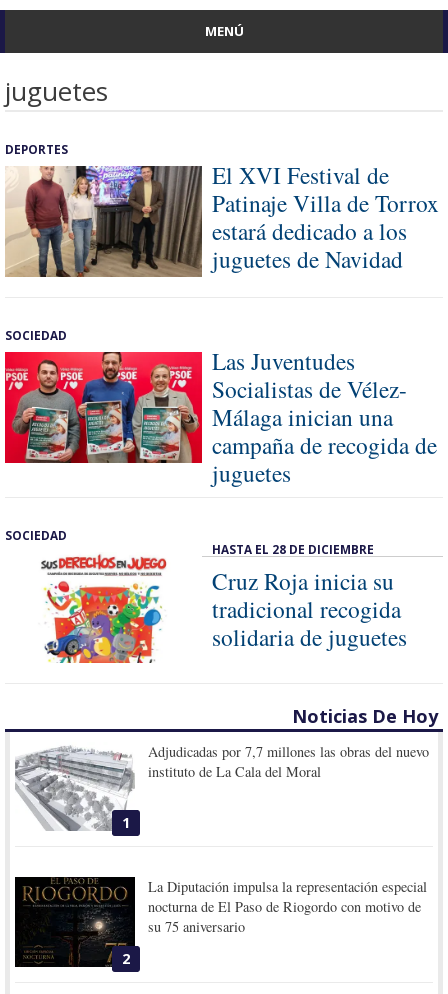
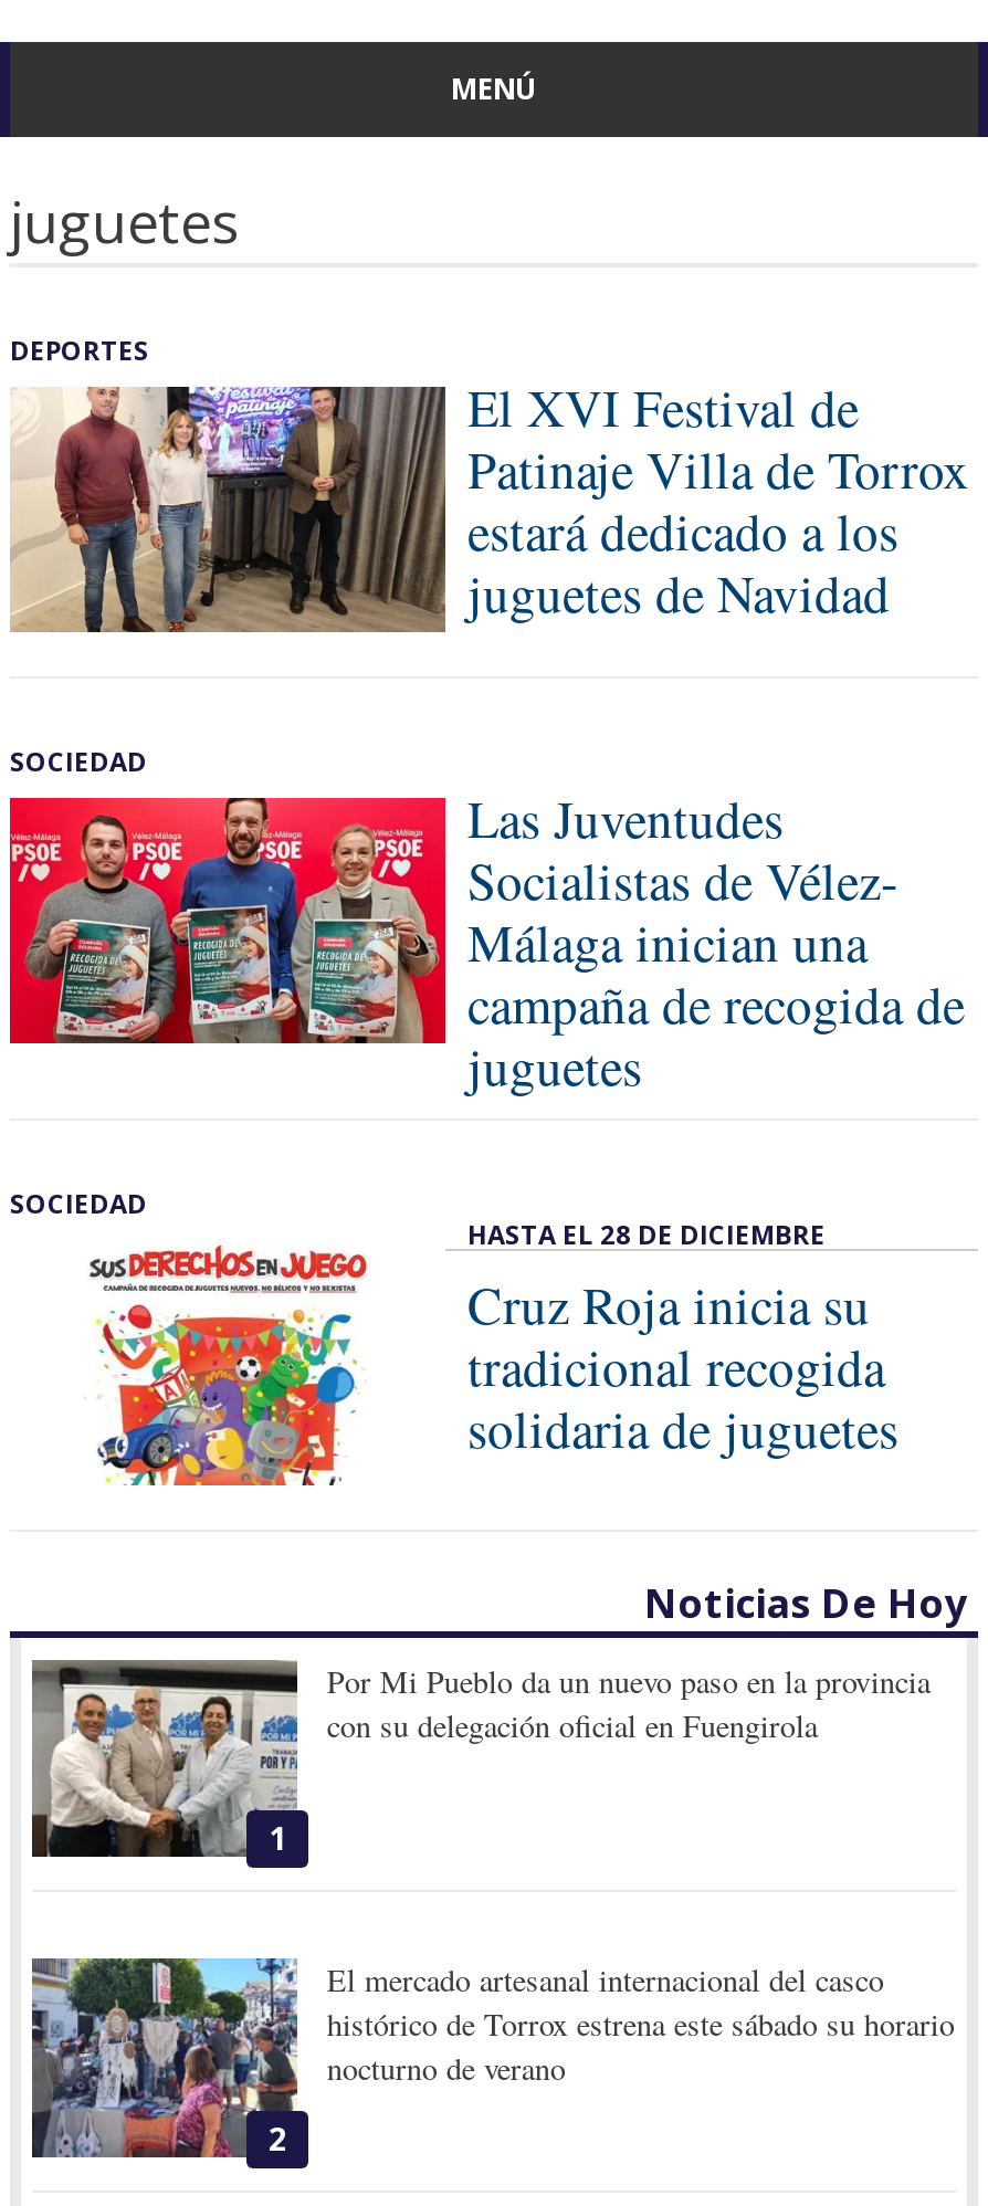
[15,742,429,831] [image] | Adjudicadas por 7,7 millones las obras del nuevo | instituto de La Cala del Moral -> [30,1658,930,1859] [image] | Por Mi Pueblo da un nuevo paso en la provincia | con su delegación oficial en Fuengirola
[14,876,427,968] [image] | La Diputación impulsa la representación especial | nocturna de El Paso de Riogordo con motivo de | su 75 aniversario -> [30,1956,955,2160] [image] | El mercado artesanal internacional del casco | histórico de Torrox estrena este sábado su horario | nocturno de verano

